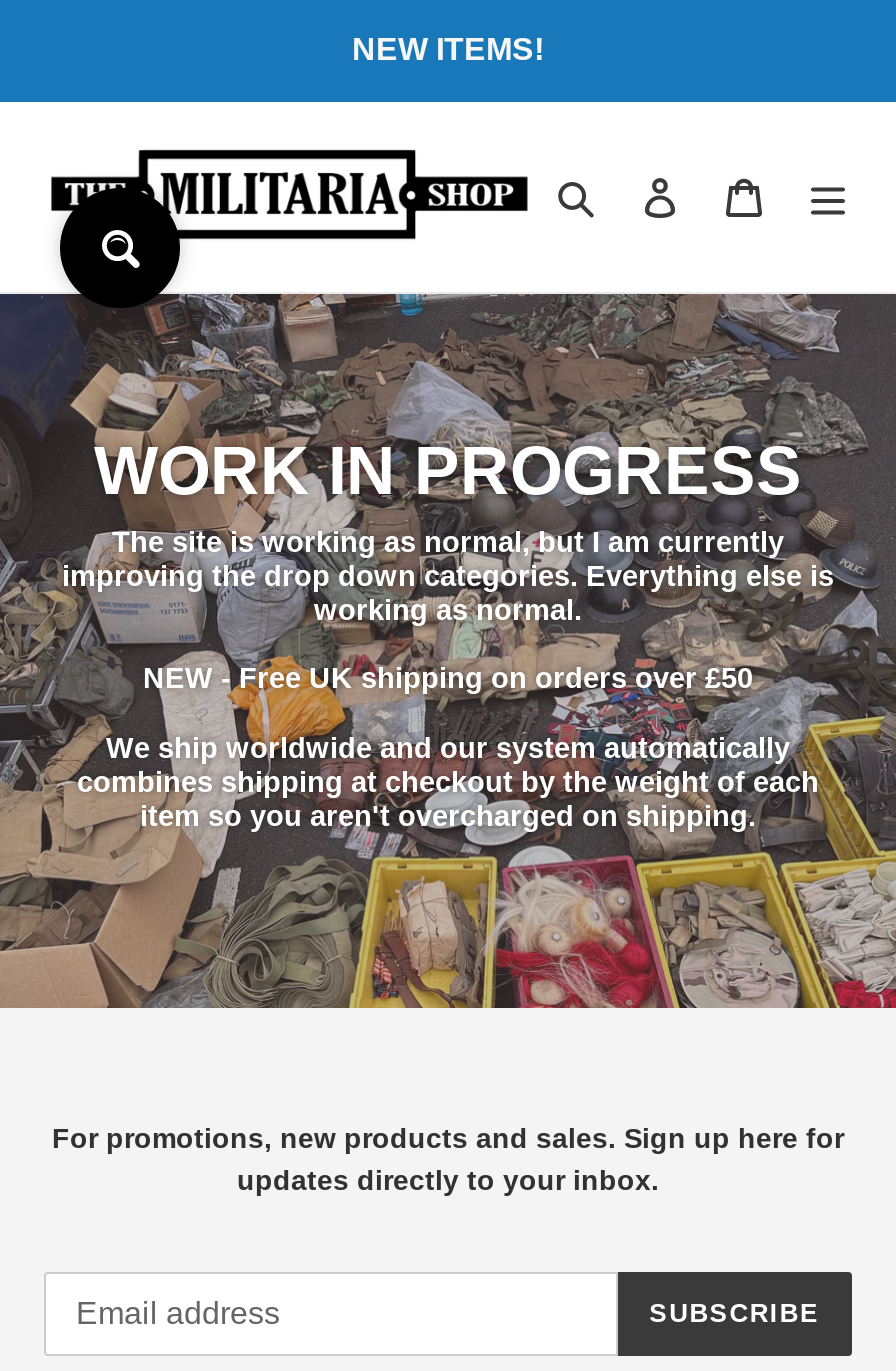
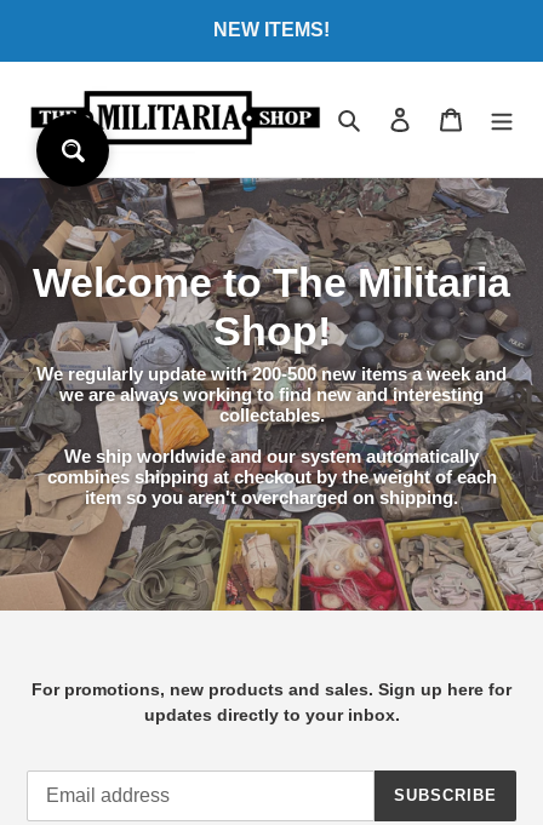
[62,432,834,695] WORK IN PROGRESS | The site is working as normal, but I am currently | improving the drop down categories. Everything else is | working as normal. | NEW - Free UK shipping on orders over £50 -> [33,259,510,425] Welcome to The Militaria | Shop! | We regularly update with 200-500 new items a week and | we are always working to find new and interesting | collectables.

